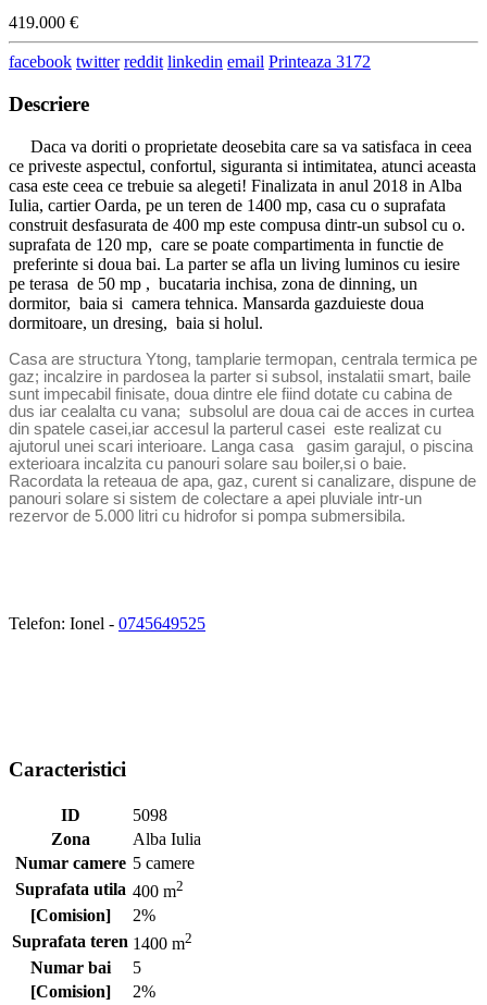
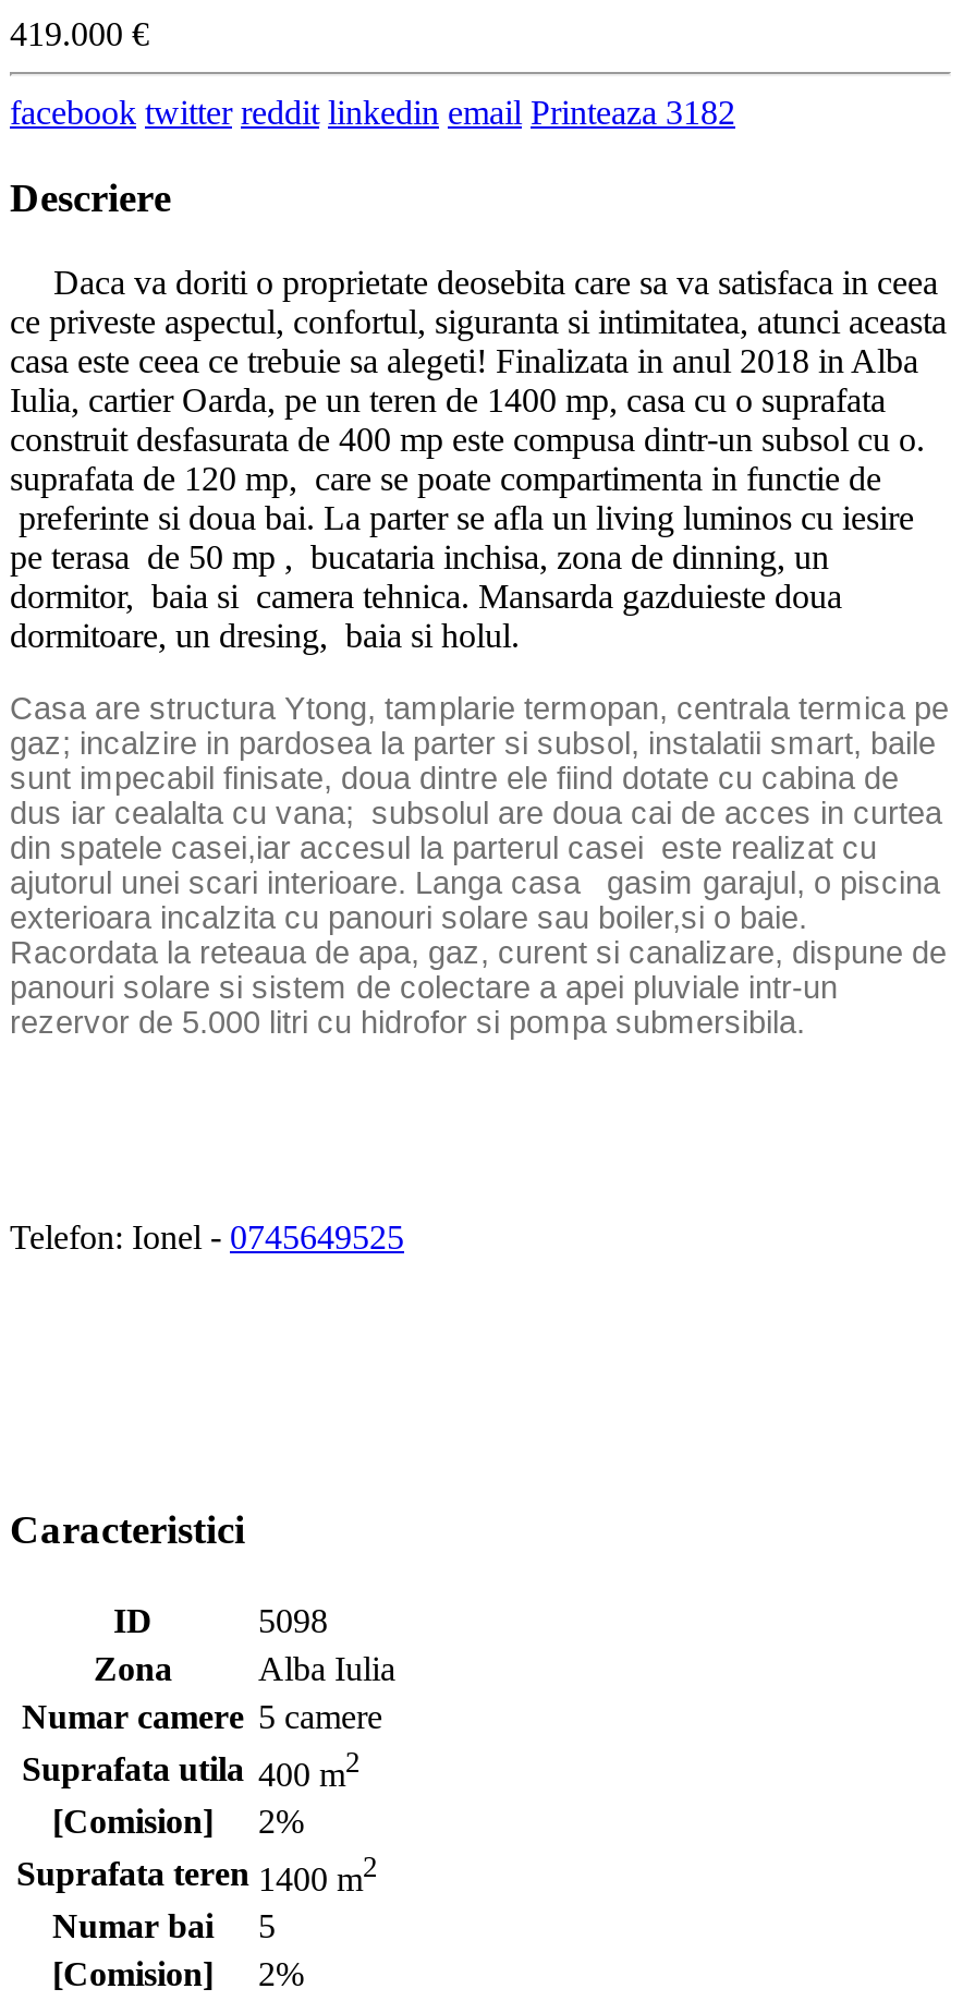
[9,53,371,71] facebook twitter reddit linkedin email Printeaza 3172 -> [10,94,735,131] facebook twitter reddit linkedin email Printeaza 3182

